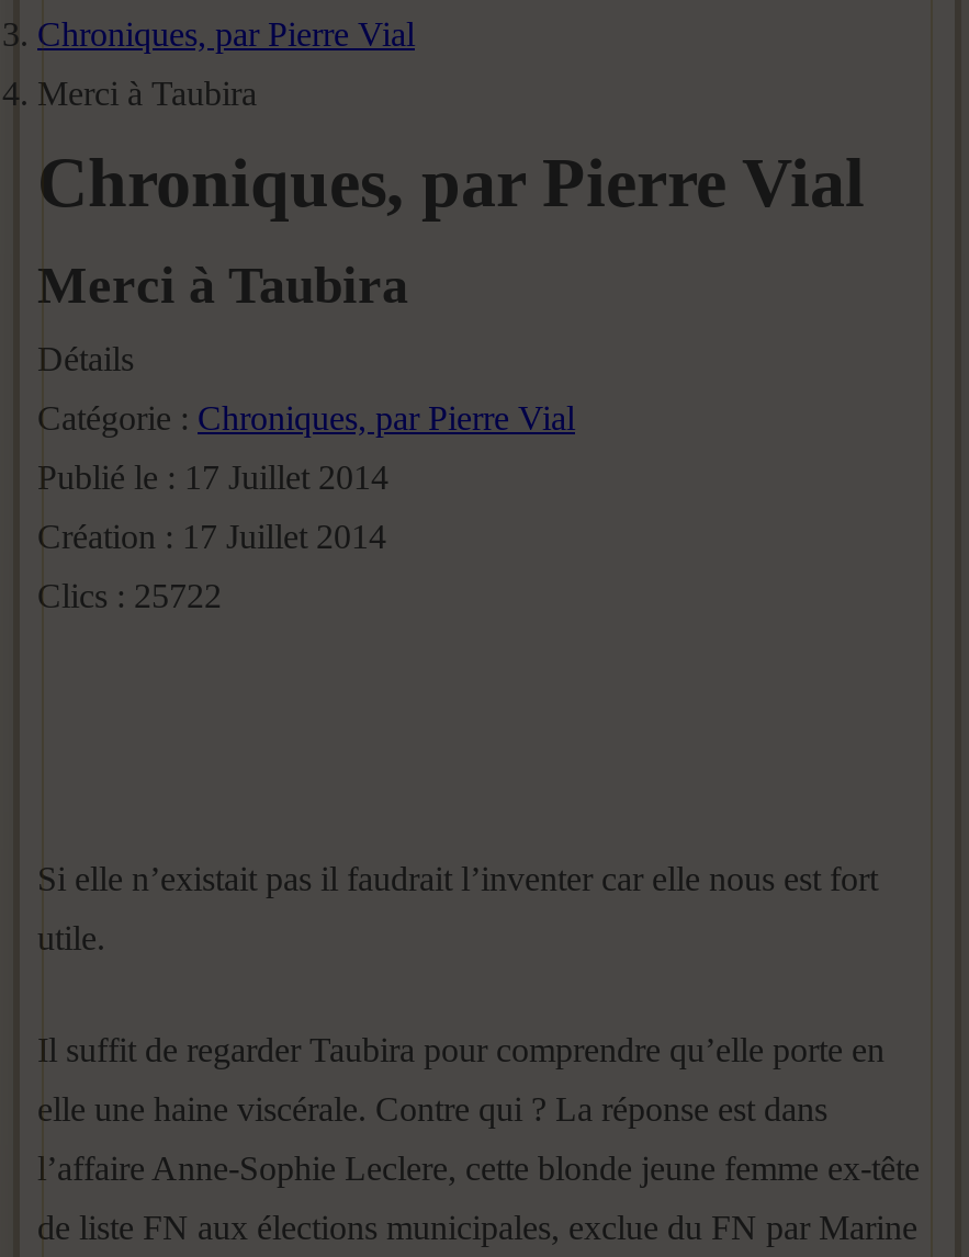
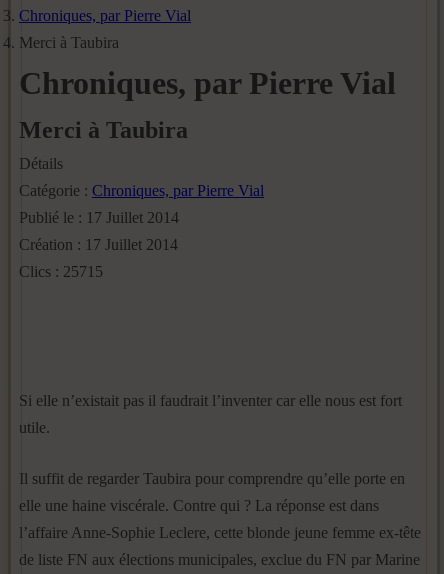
[37,577,222,614] Clics : 25722 -> [19,263,103,280] Clics : 25715

